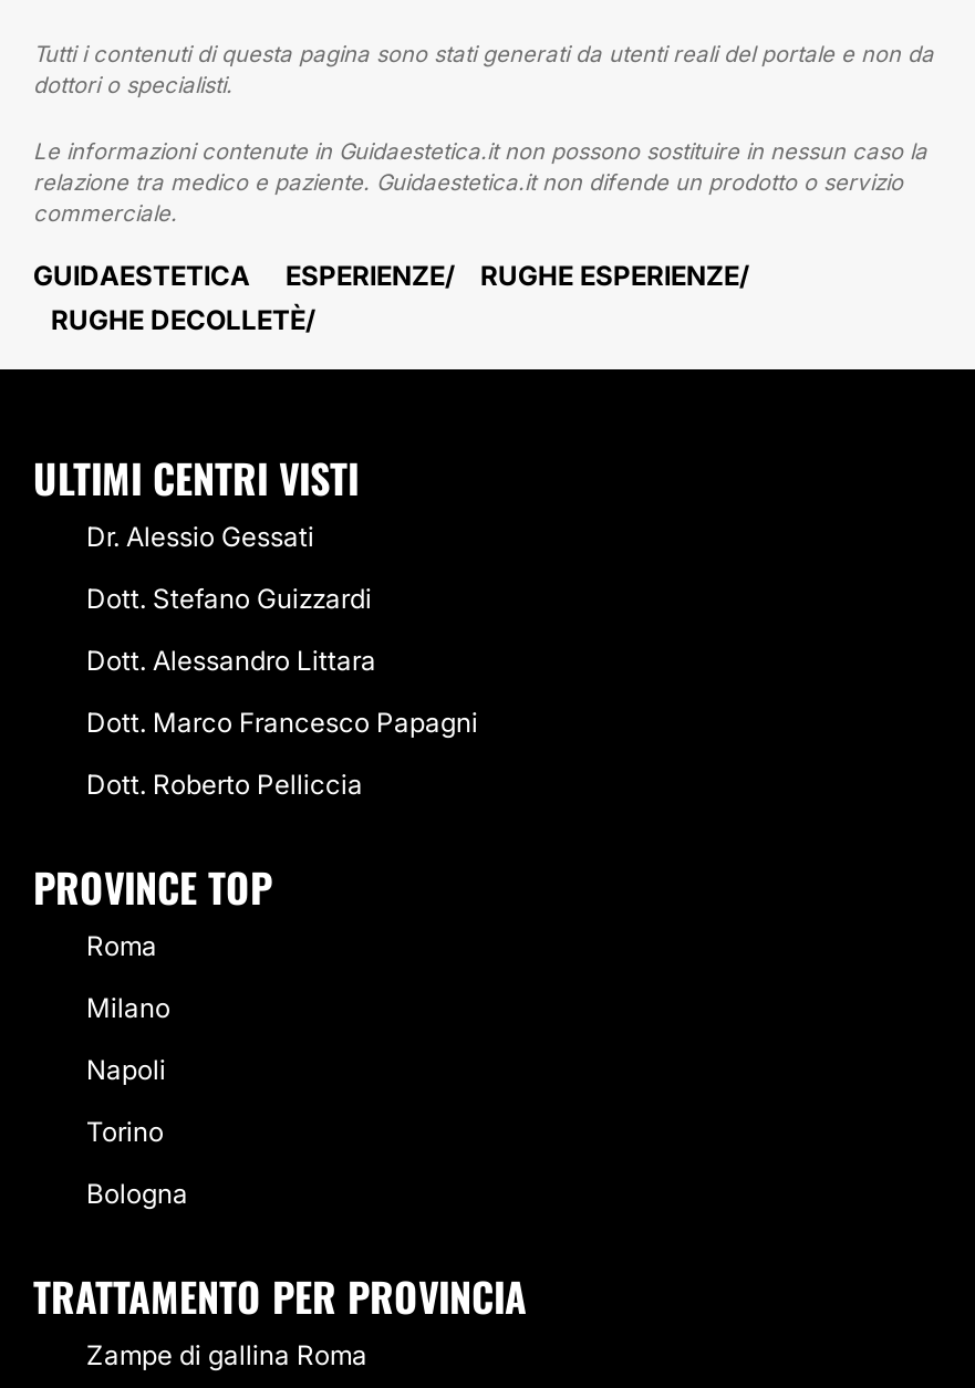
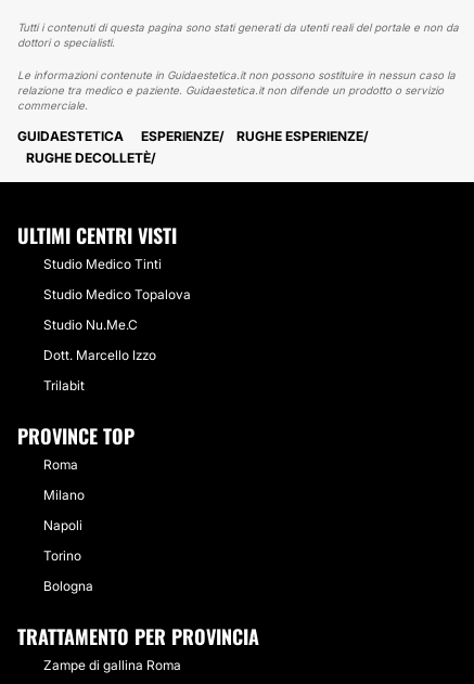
[86,520,314,553] Dr. Alessio Gessati -> [43,256,162,272] Studio Medico Tinti
[86,582,372,615] Dott. Stefano Guizzardi -> [43,286,191,302] Studio Medico Topalova
[86,644,376,677] Dott. Alessandro Littara -> [43,317,138,333] Studio Nu.Me.C
[86,706,478,739] Dott. Marco Francesco Papagni -> [43,347,156,363] Dott. Marcello Izzo
[86,768,363,801] Dott. Roberto Pelliccia -> [43,377,85,393] Trilabit

